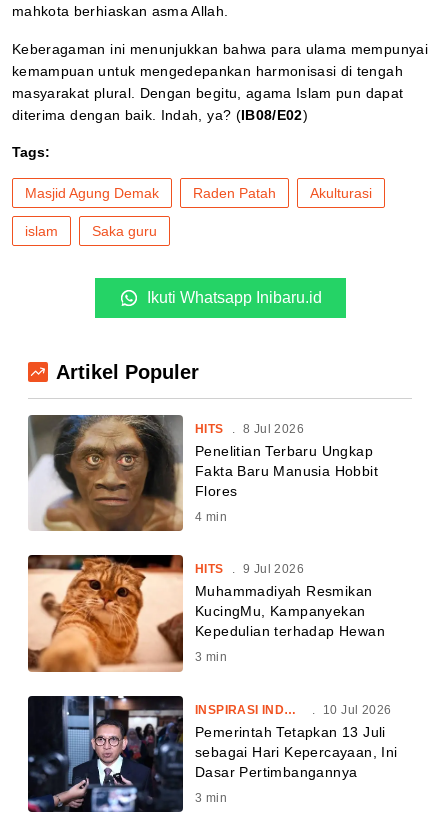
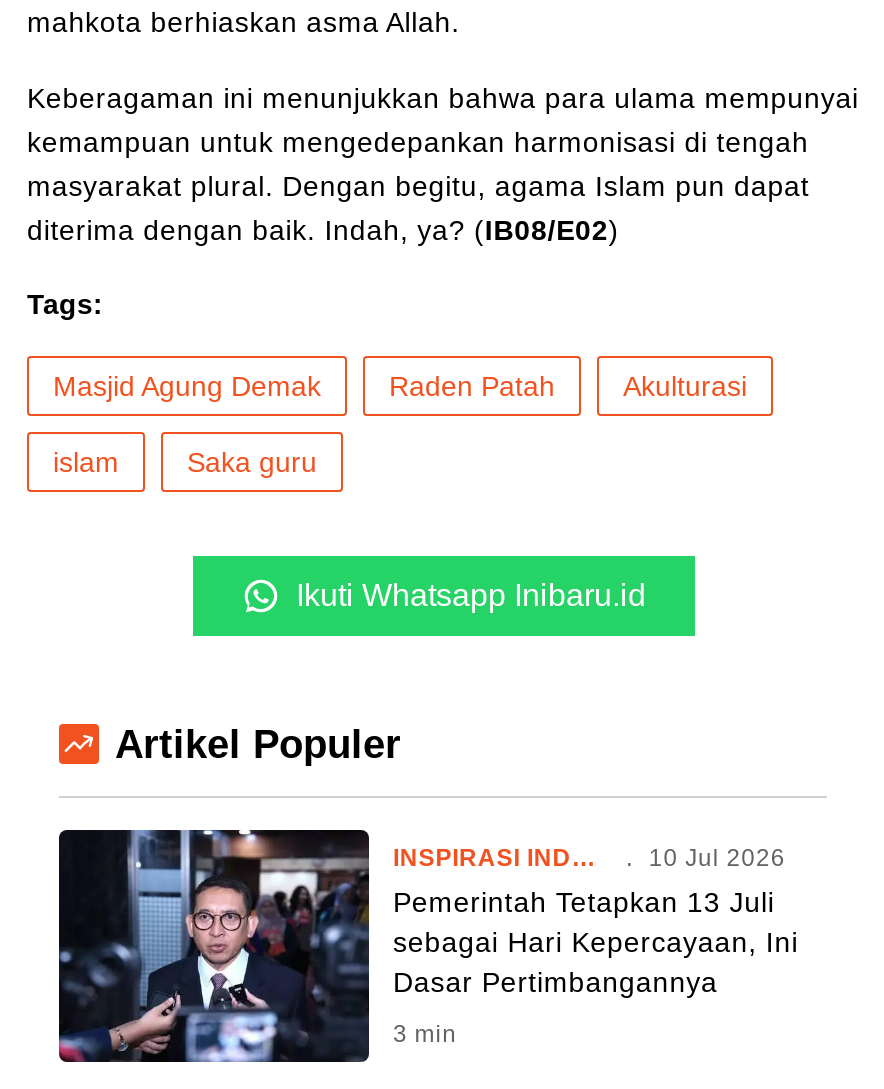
[27,415,378,532] [image] | HITS . 8 Jul 2026 | Penelitian Terbaru Ungkap | Fakta Baru Manusia Hobbit | Flores | 4 min -> none
[27,554,385,673] [image] | HITS . 9 Jul 2026 | Muhammadiyah Resmikan | KucingMu, Kampanyekan | Kepedulian terhadap Hewan | 3 min -> none

